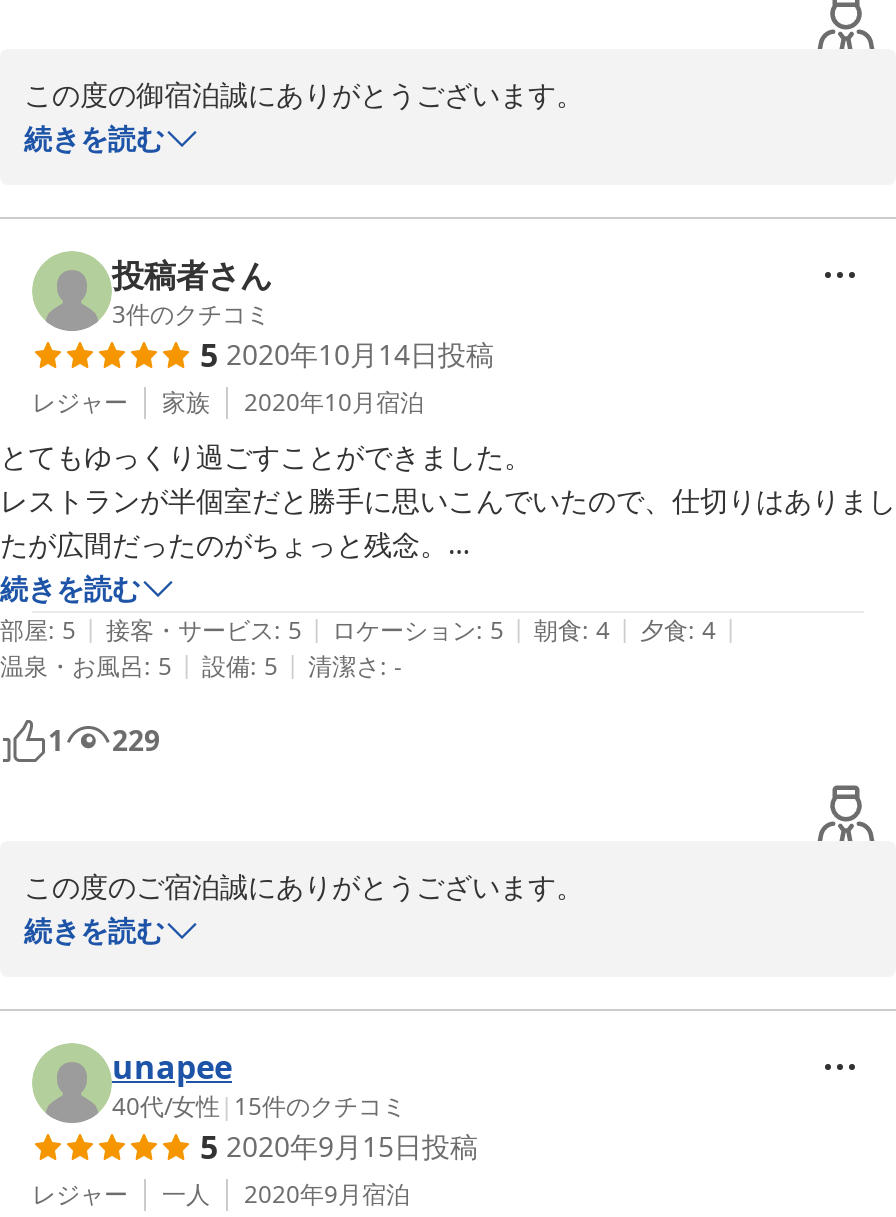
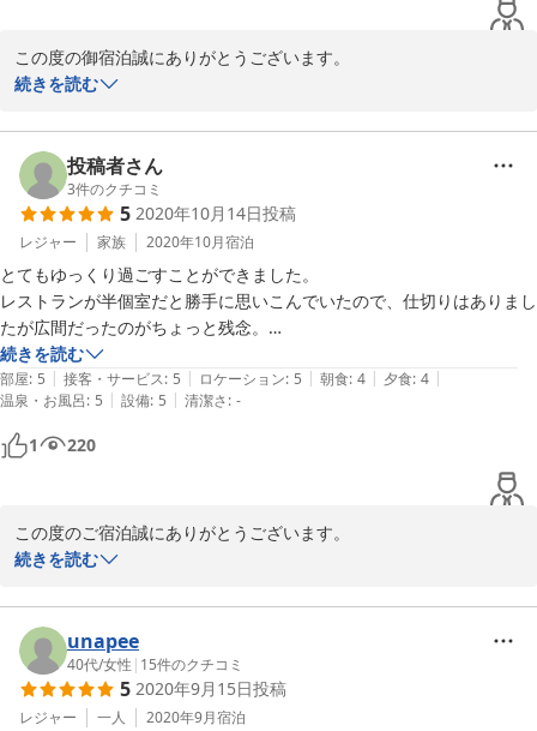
[48,721,160,759] 1 229 -> [29,433,96,456] 1 220

